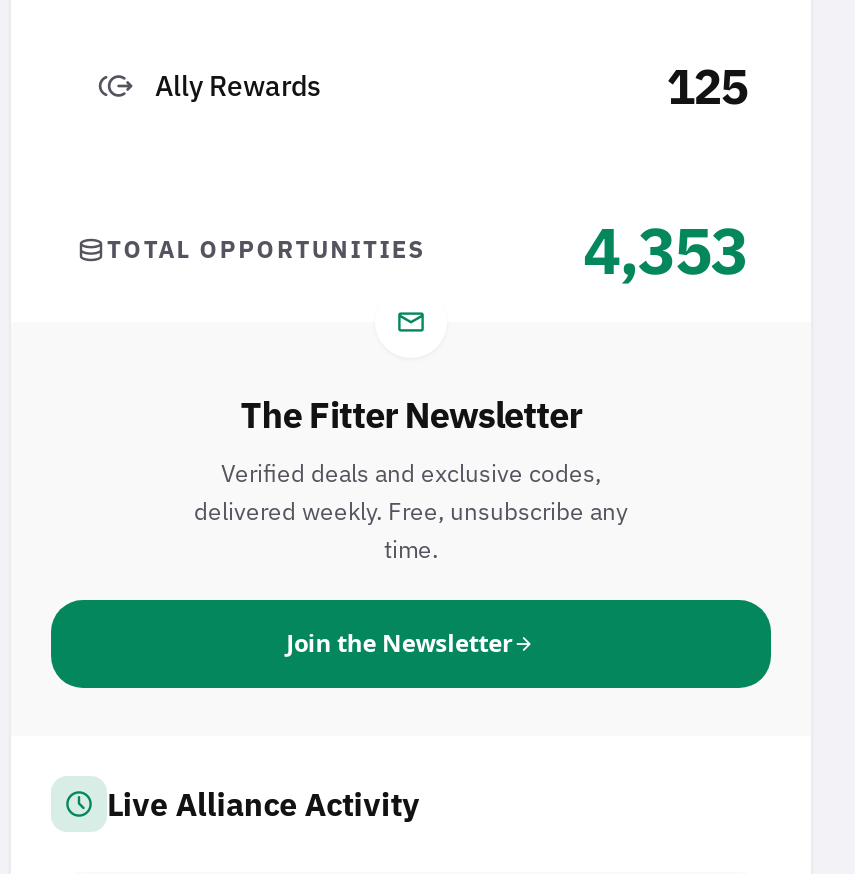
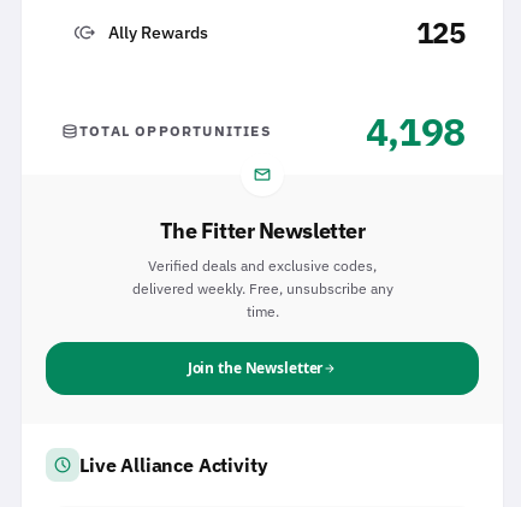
[583,208,747,292] 4,353 -> [366,106,464,157] 4,198

